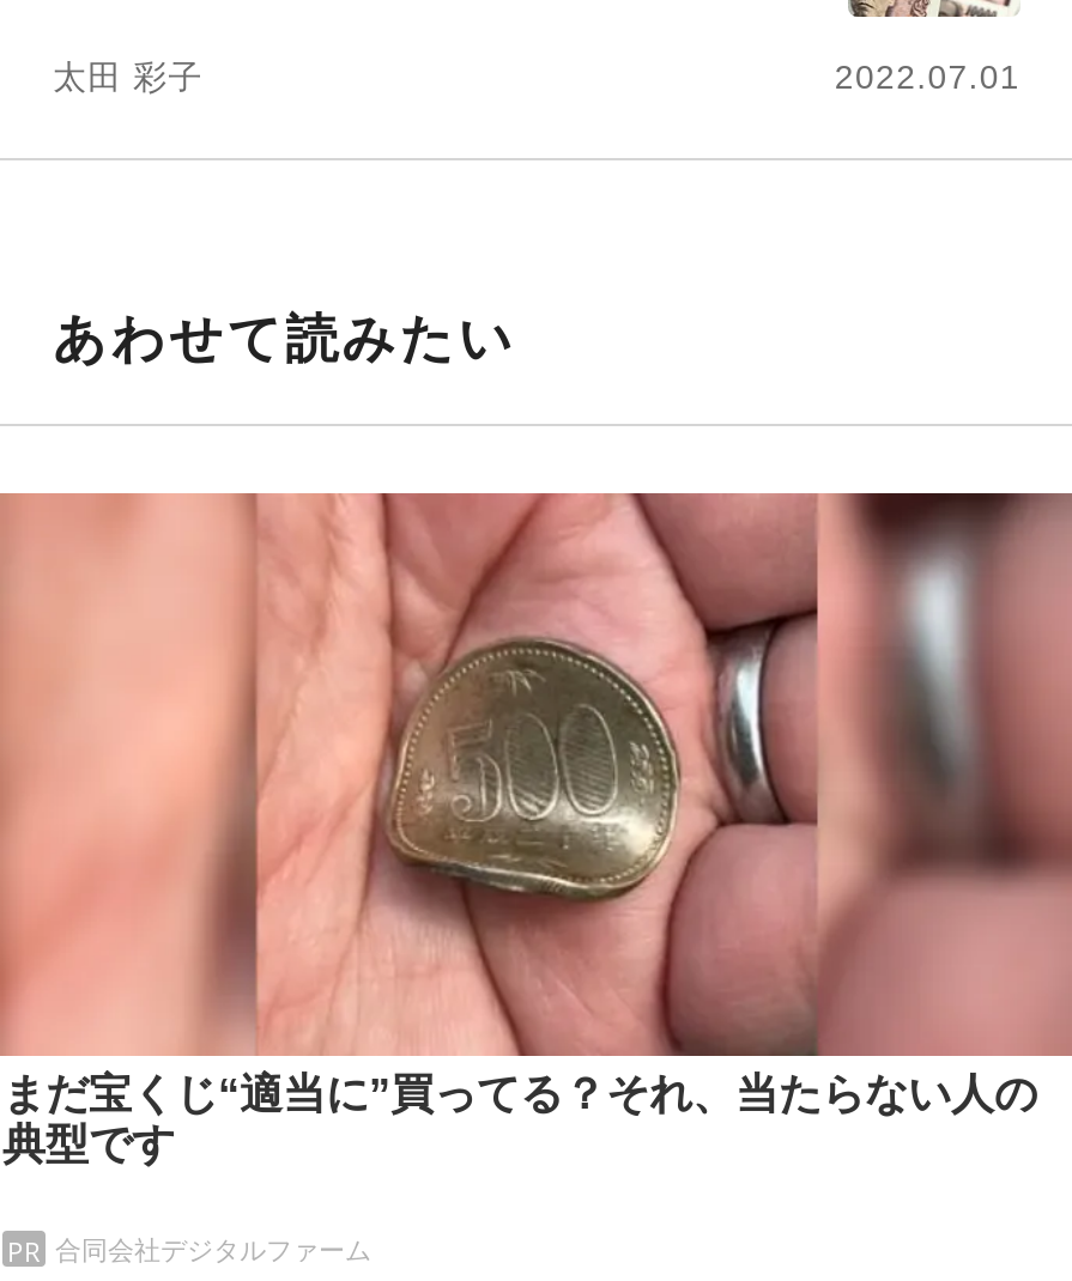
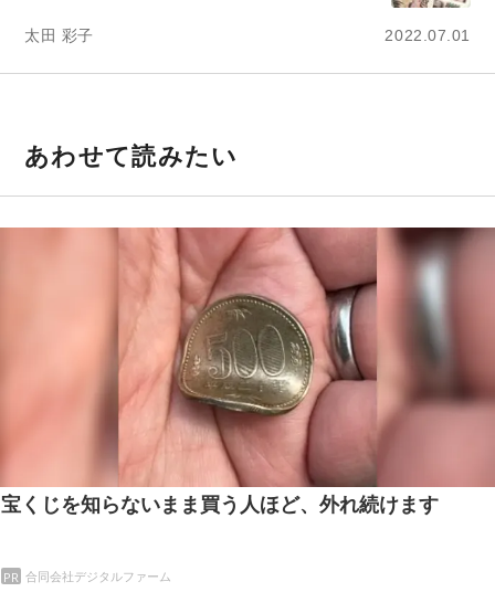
[2,1069,1037,1167] まだ宝くじ“適当に”買ってる？それ、当たらない人の | 典型です -> [1,493,439,515] 宝くじを知らないまま買う人ほど、外れ続けます

